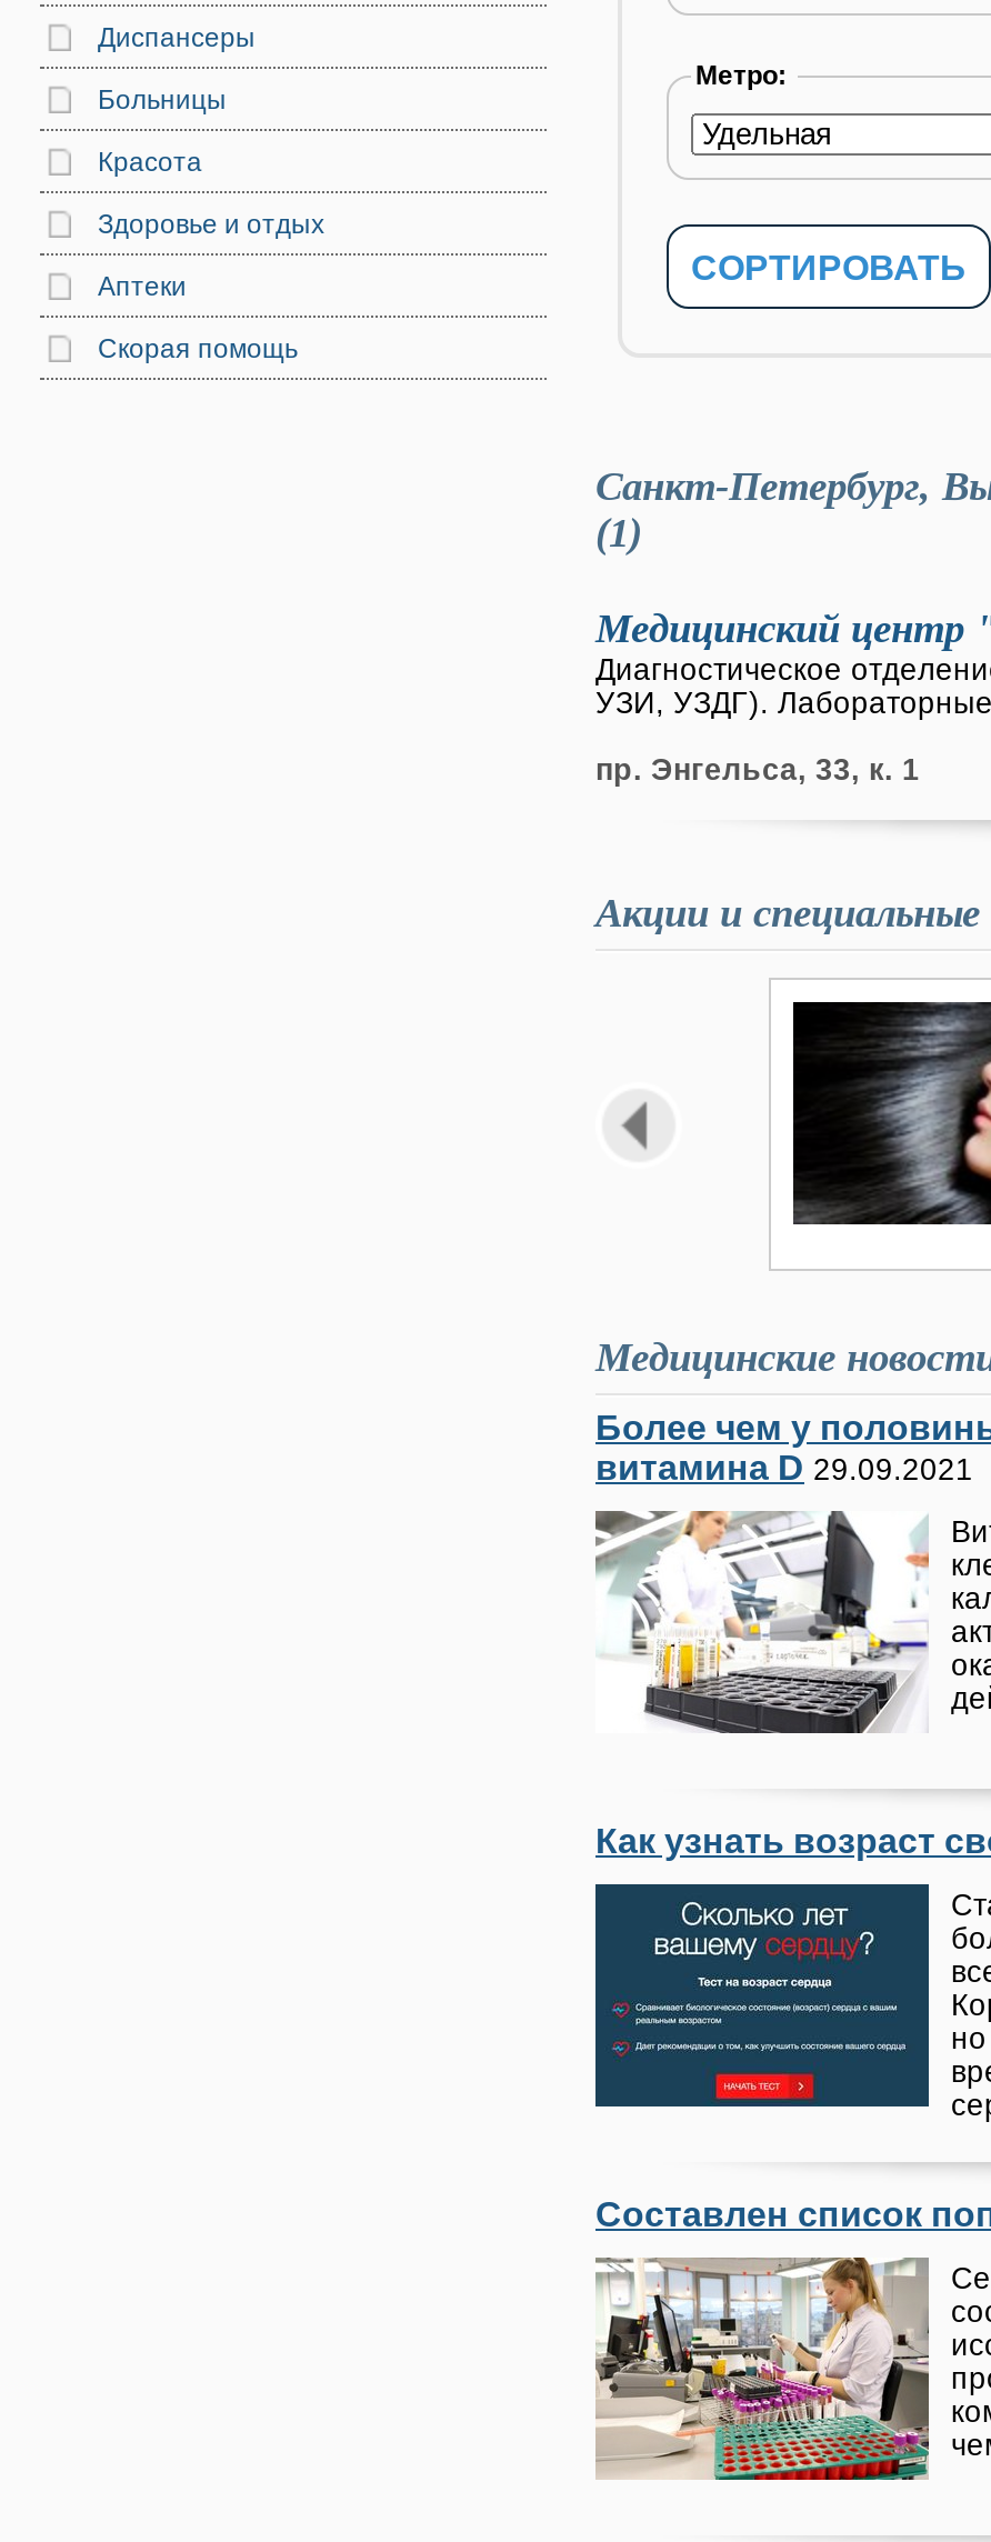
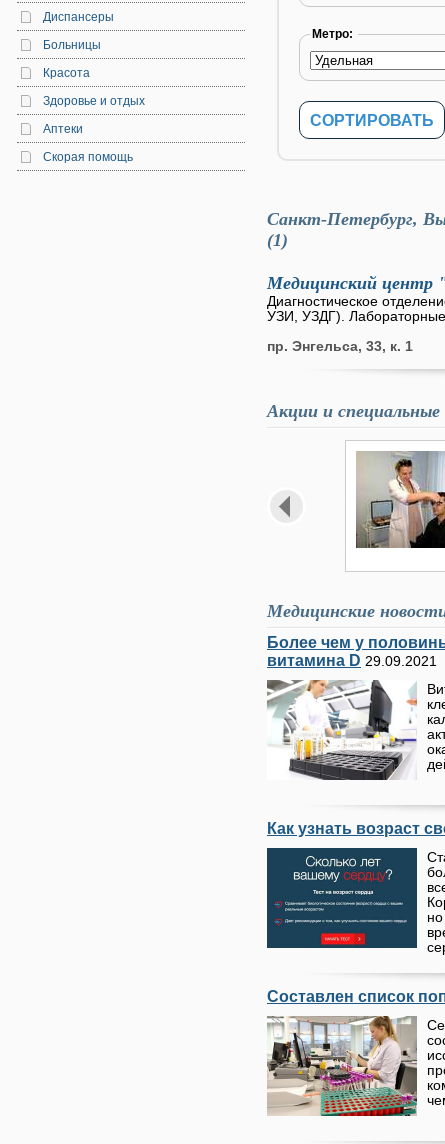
[791,1000,984,1227] [image] -> [355,451,442,551] [image]

